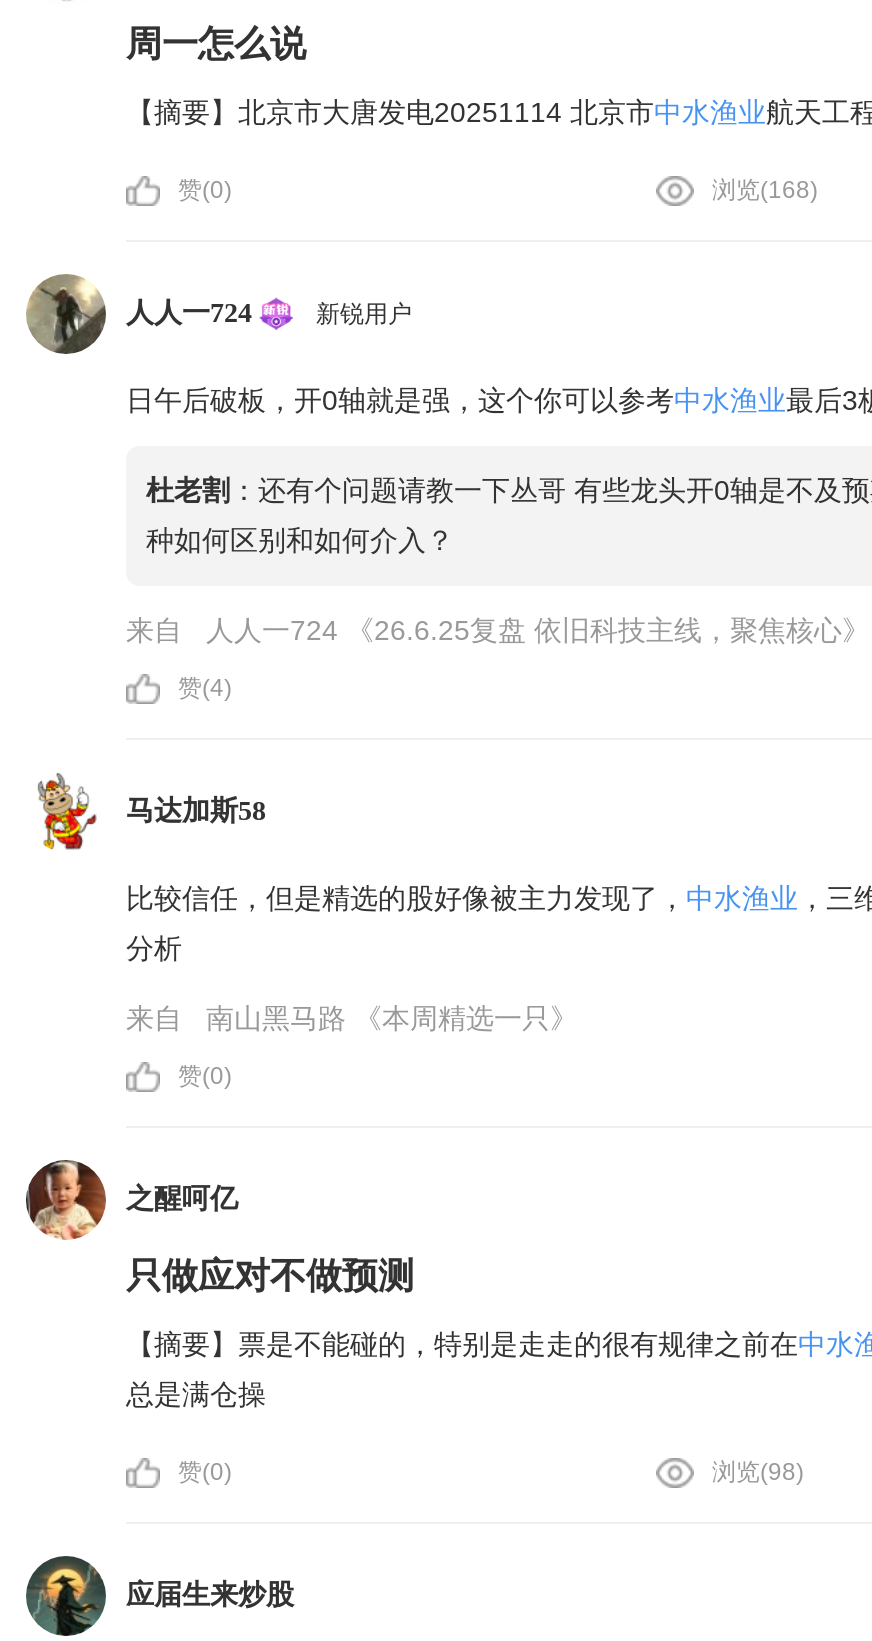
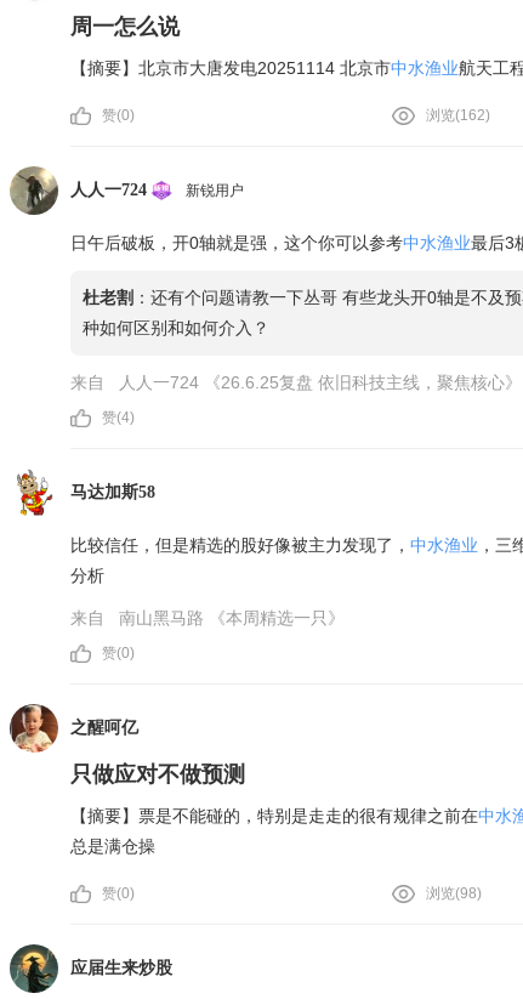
[712,176,818,204] 浏览(168) -> [426,107,490,124] 浏览(162)

